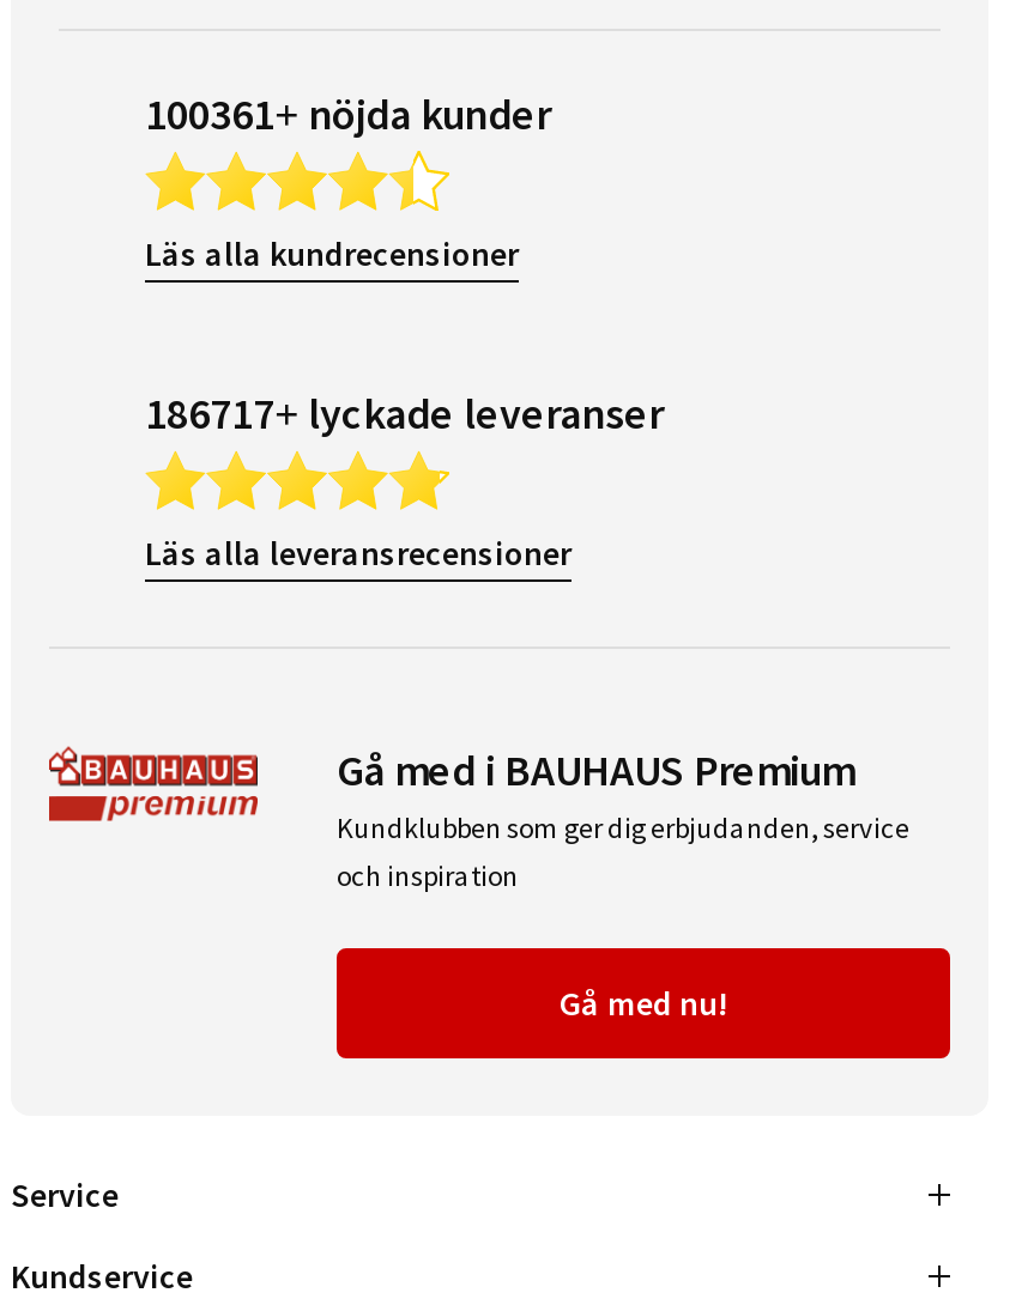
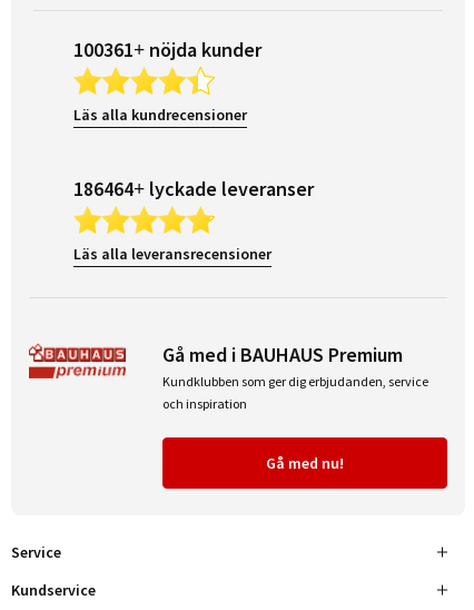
[145,385,663,440] 186717+ lyckade leveranser -> [73,176,314,201] 186464+ lyckade leveranser

